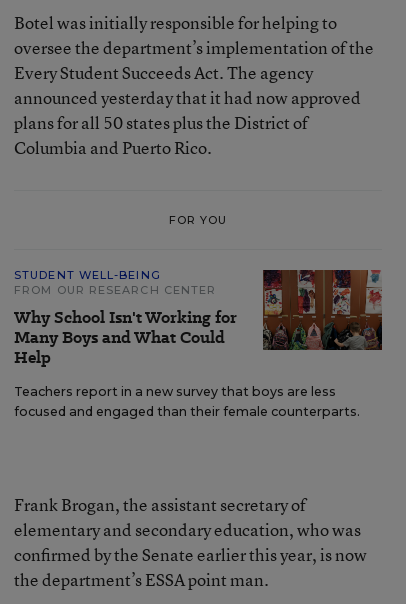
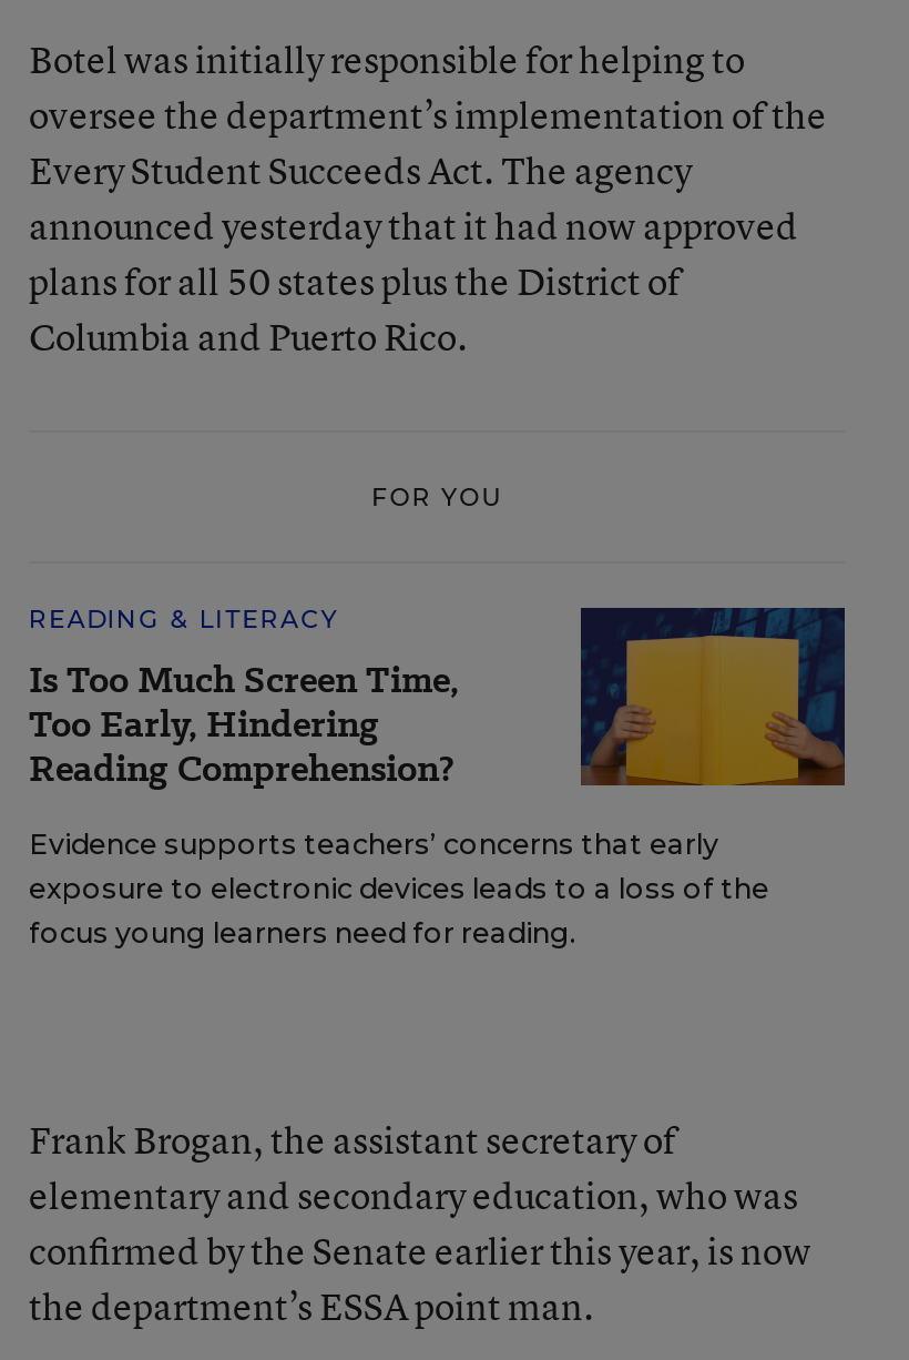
[14,268,237,369] STUDENT WELL-BEING | FROM OUR RESEARCH CENTER | Why School Isn't Working for | Many Boys and What Could | Help -> [29,603,459,794] READING & LITERACY | Is Too Much Screen Time, | Too Early, Hindering | Reading Comprehension?
[14,269,383,419] [image] | Teachers report in a new survey that boys are less | focused and engaged than their female counterparts. -> [29,606,847,950] [image] | Evidence supports teachers’ concerns that early | exposure to electronic devices leads to a loss of the | focus young learners need for reading.

